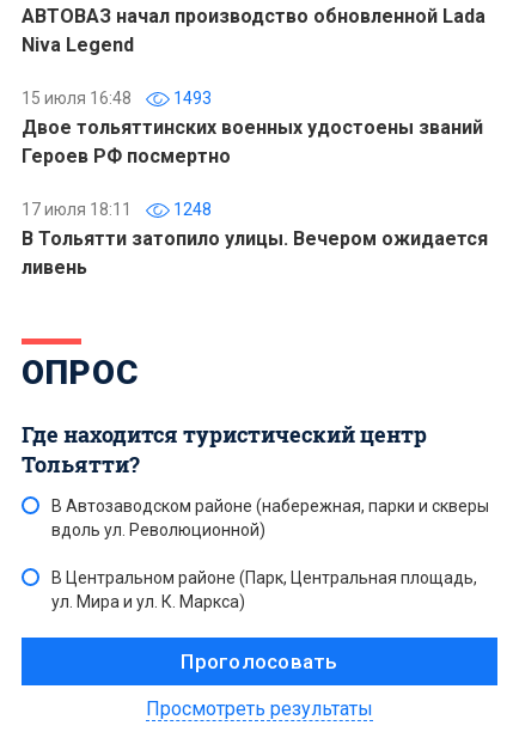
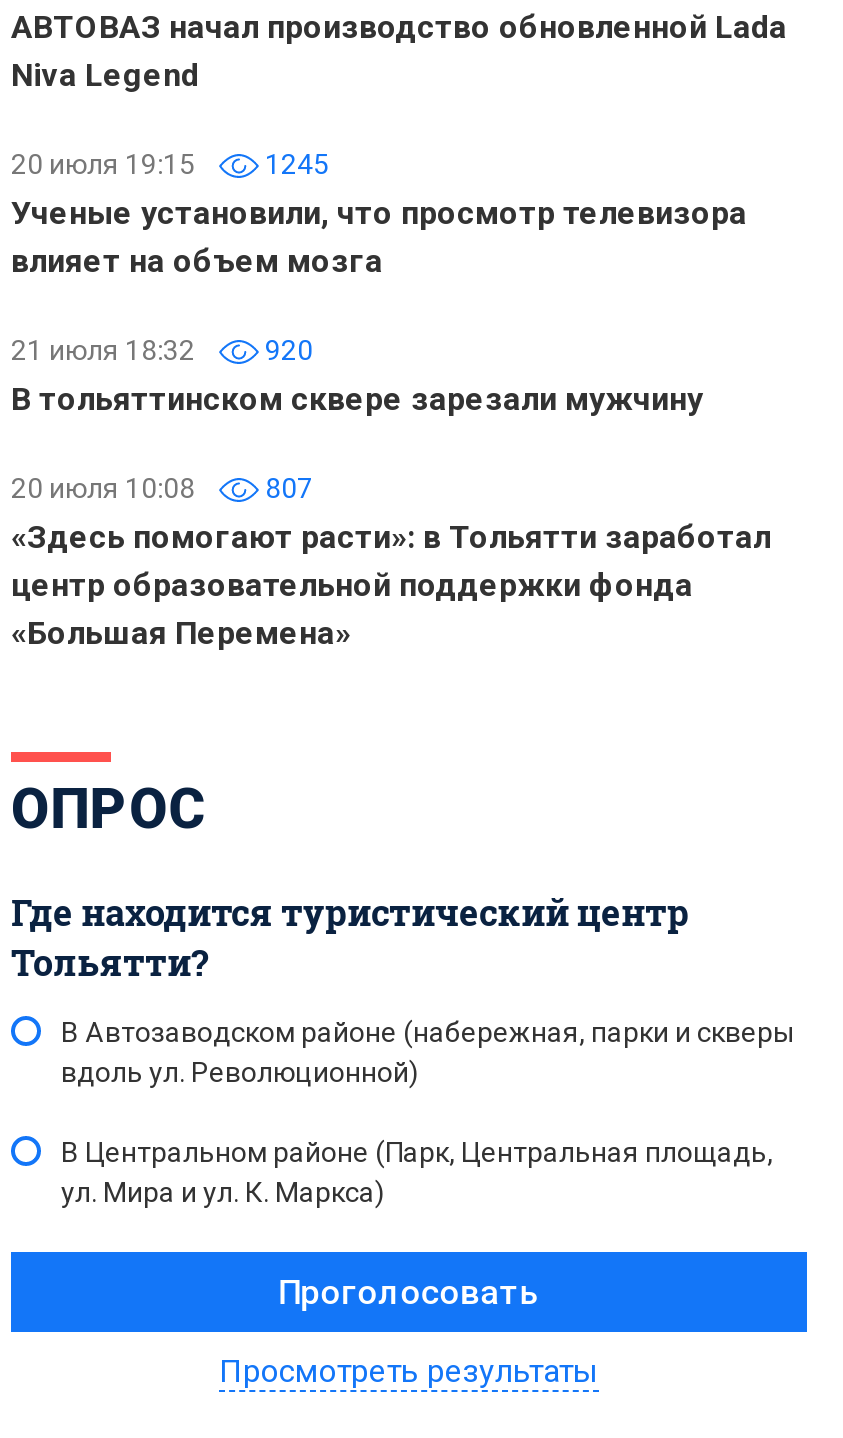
[22,89,488,279] 15 июля 16:48 | 1493 | Двое тольяттинских военных удостоены званий | Героев РФ посмертно | 17 июля 18:11 | 1248 | В Тольятти затопило улицы. Вечером ожидается | ливень -> [11,149,771,653] 20 июля 19:15 | 1245 | Ученые установили, что просмотр телевизора | влияет на объем мозга | 21 июля 18:32 | 920 | В тольяттинском сквере зарезали мужчину | 20 июля 10:08 | 807 | «Здесь помогают расти»: в Тольятти заработал | центр образовательной поддержки фонда | «Большая Перемена»

